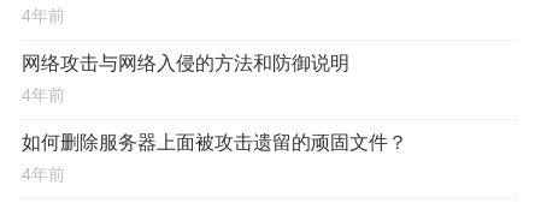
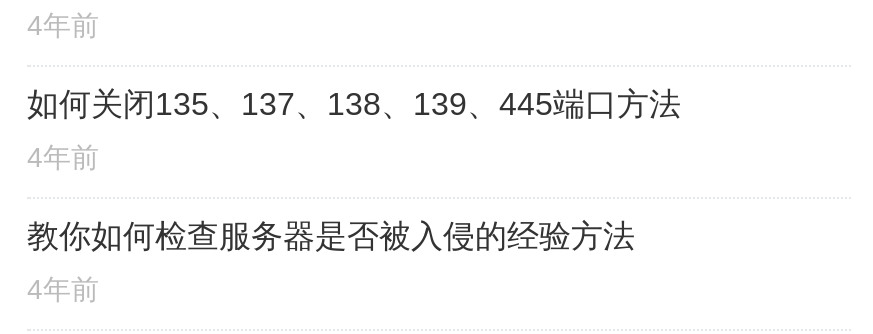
[22,53,349,73] 网络攻击与网络入侵的方法和防御说明 -> [27,87,681,121] 如何关闭135、137、138、139、445端口方法
[22,132,407,153] 如何删除服务器上面被攻击遗留的顽固文件？ -> [27,219,635,253] 教你如何检查服务器是否被入侵的经验方法

